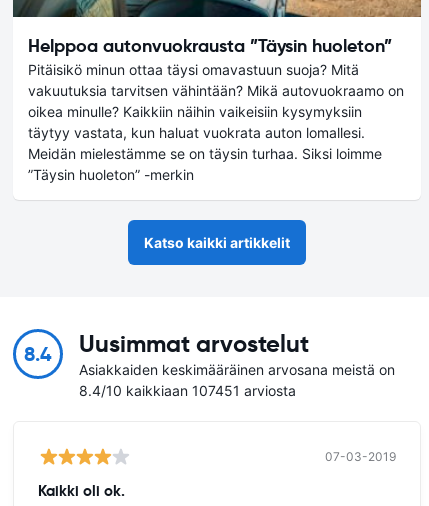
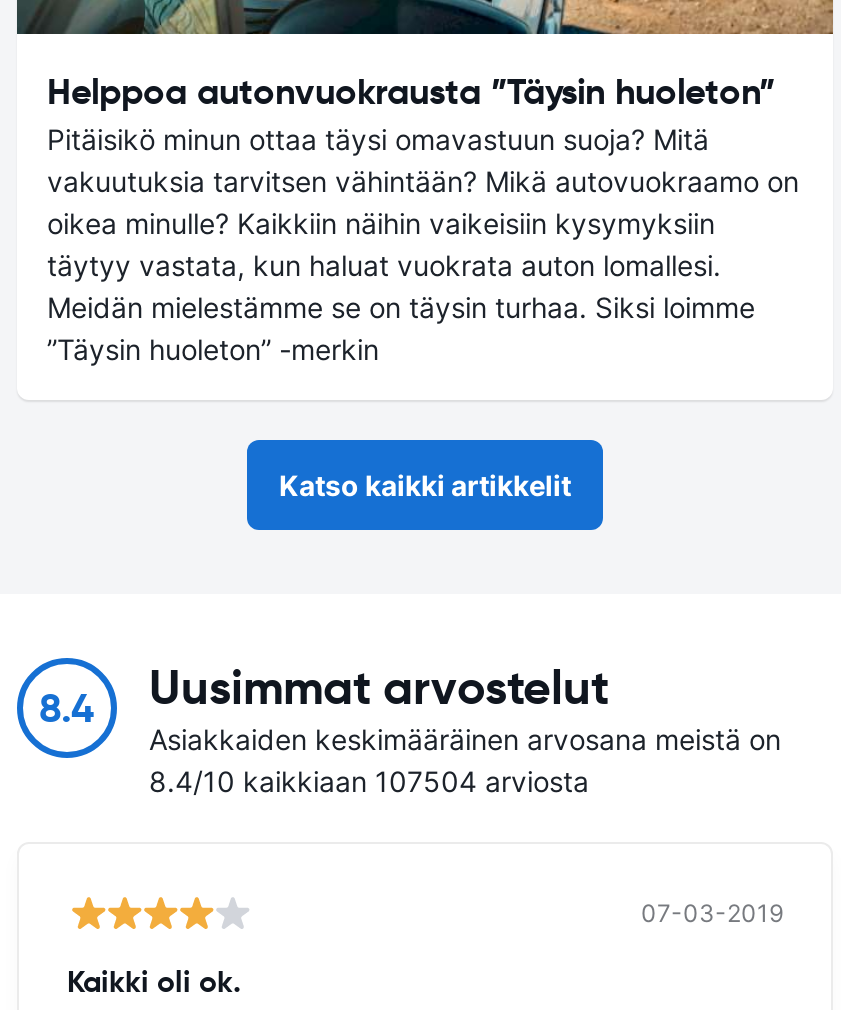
[79,382,296,399] 8.4/10 kaikkiaan 107451 arviosta -> [149,764,589,798] 8.4/10 kaikkiaan 107504 arviosta

